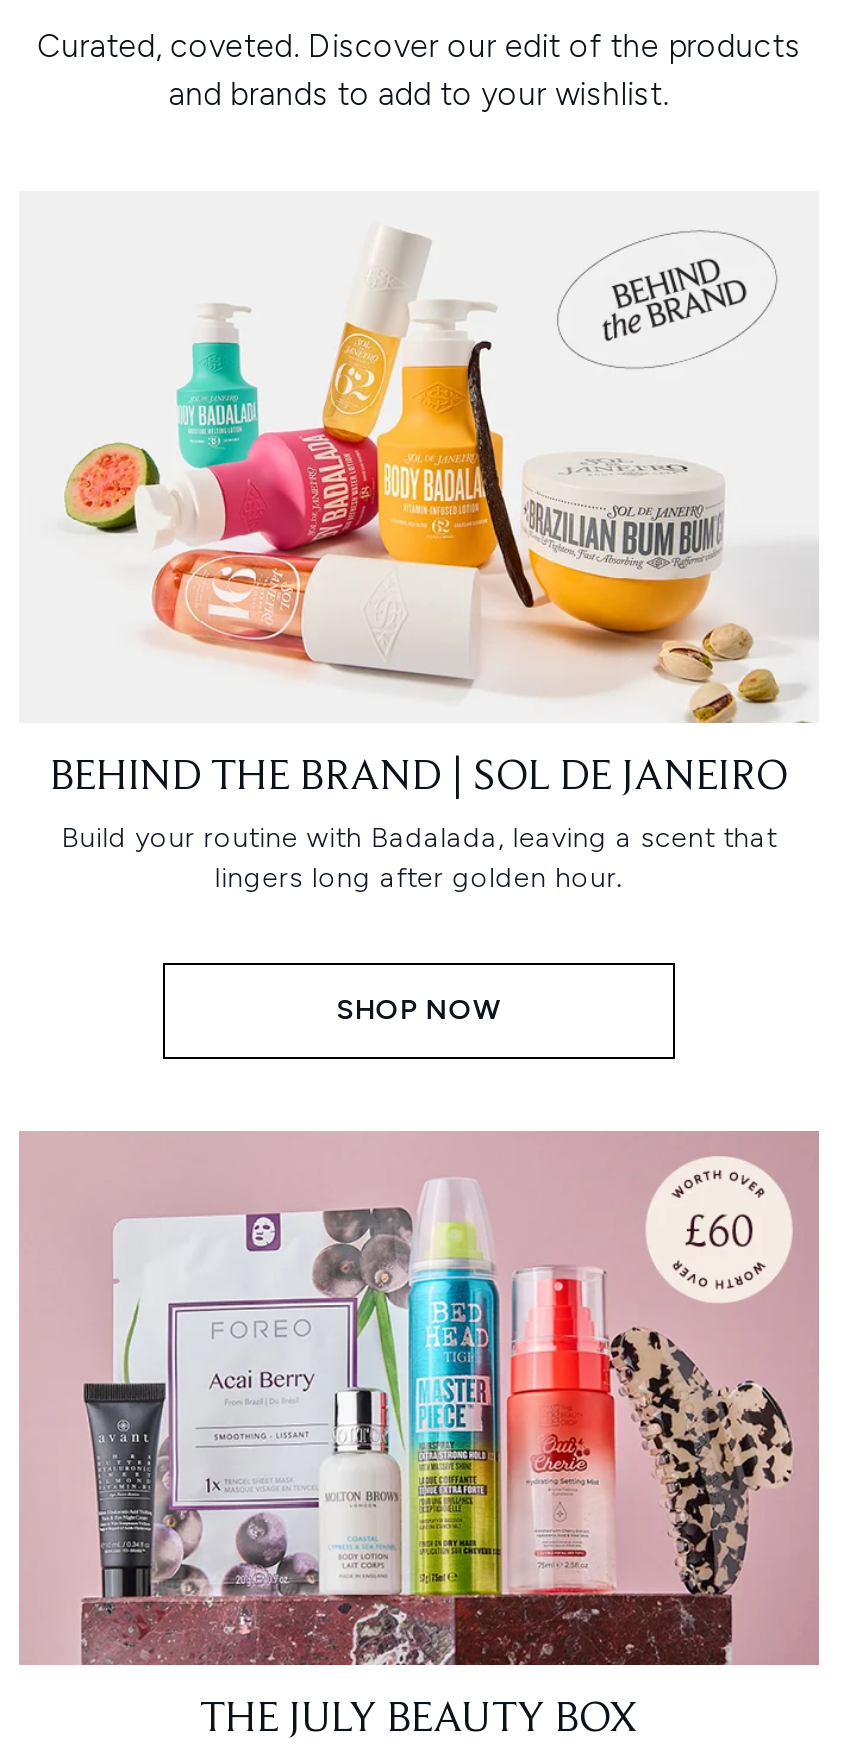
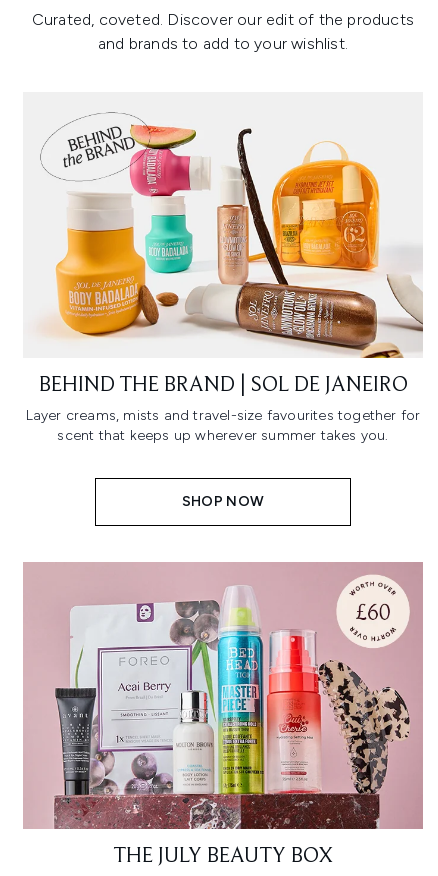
[63,229,819,725] [image] -> [40,112,424,359] [image]
[61,821,777,895] Build your routine with Badalada, leaving a scent that | lingers long after golden hour. -> [26,407,420,444] Layer creams, mists and travel-size favourites together for | scent that keeps up wherever summer takes you.

